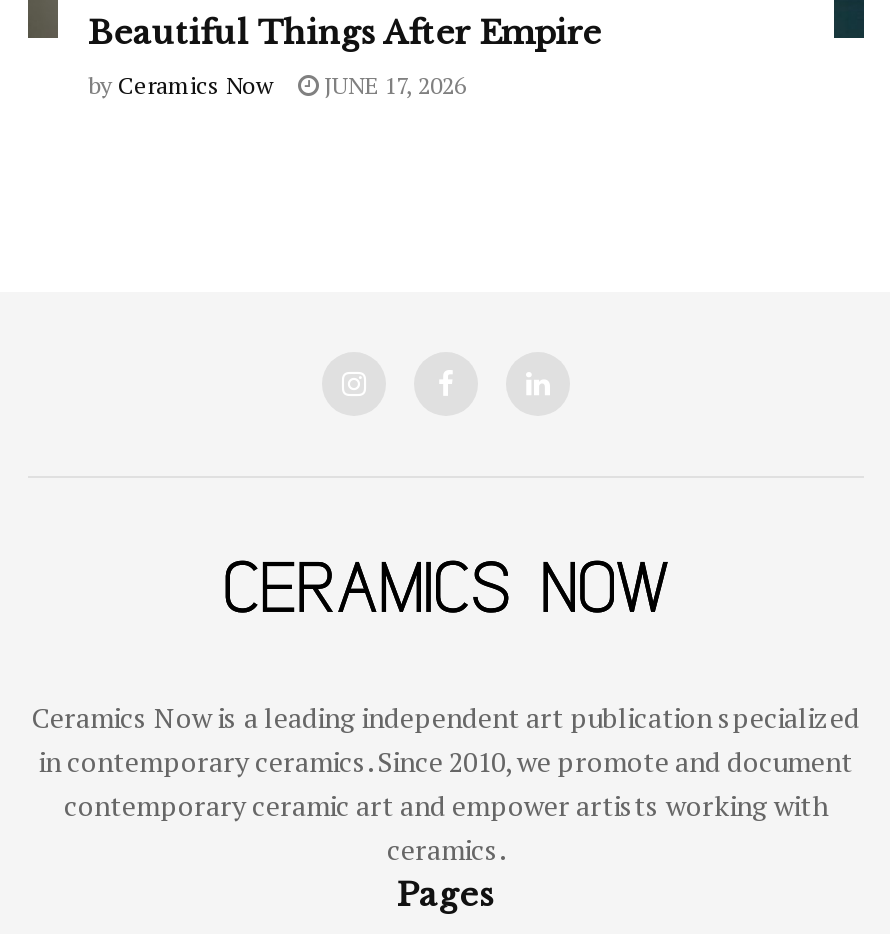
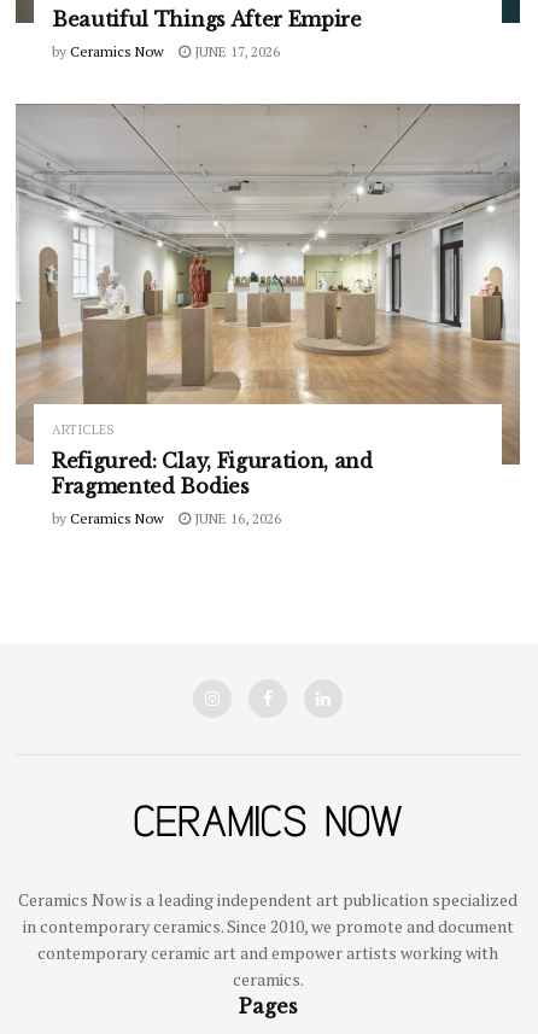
none -> [14,103,521,527] [image] | ARTICLES | Refigured: Clay, Figuration, and | Fragmented Bodies | by Ceramics Now | JUNE 16, 2026

